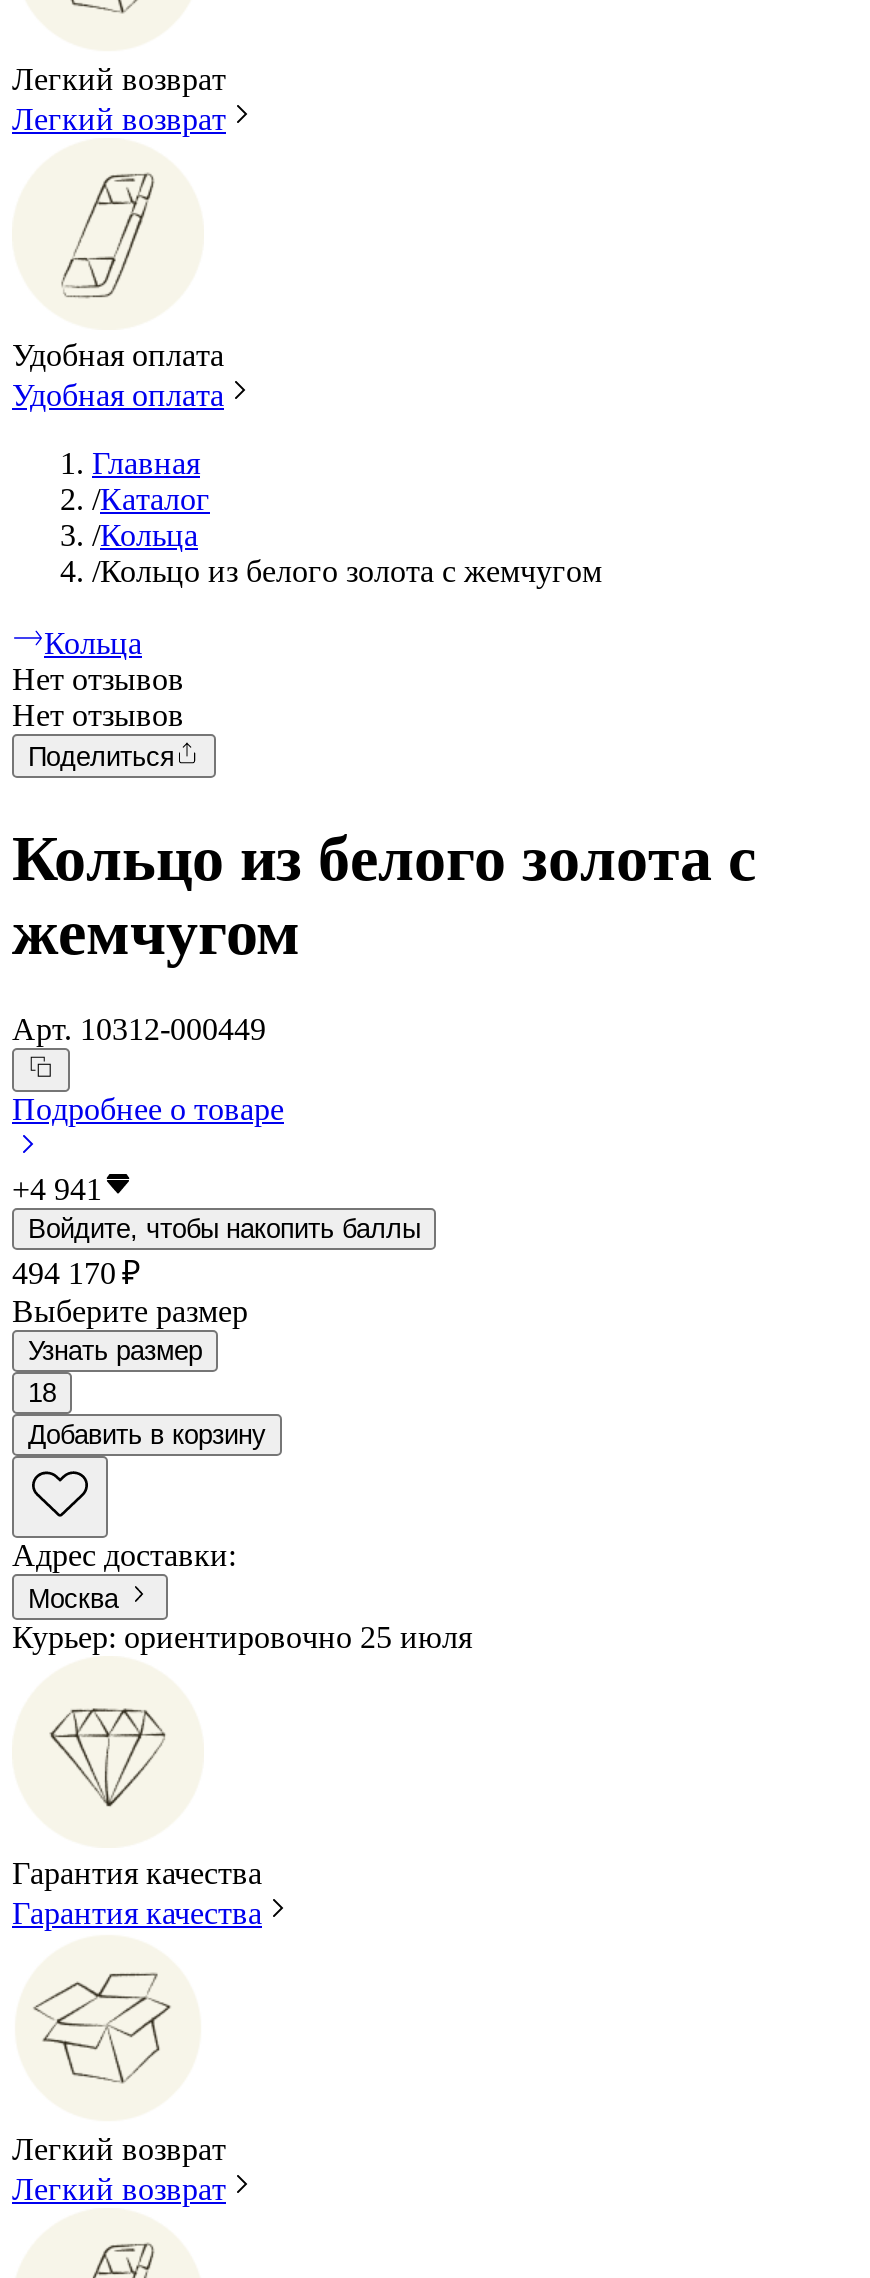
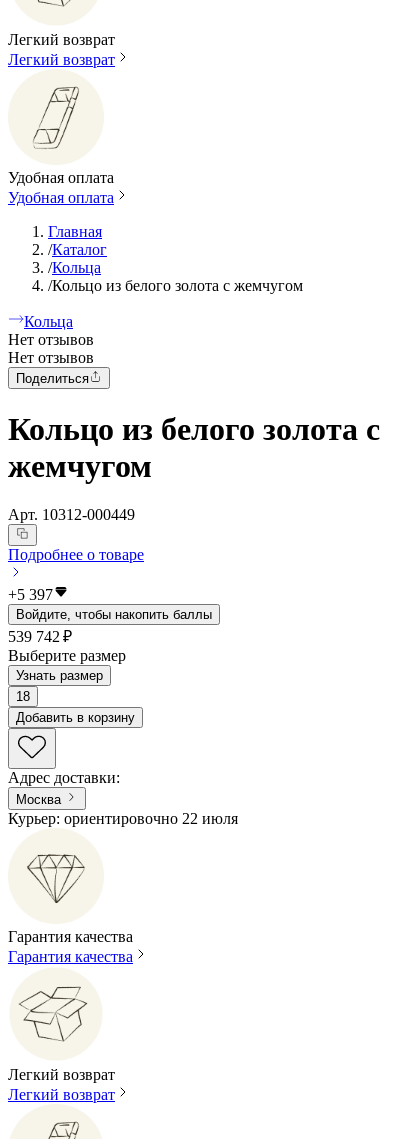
[12,1173,102,1207] +4 941 -> [8,586,53,603] +5 397
[12,1257,140,1291] 494 170 ₽ -> [8,628,72,645] 539 742 ₽
[12,1620,472,1654] Курьер: ориентировочно 25 июля -> [8,810,238,827] Курьер: ориентировочно 22 июля

